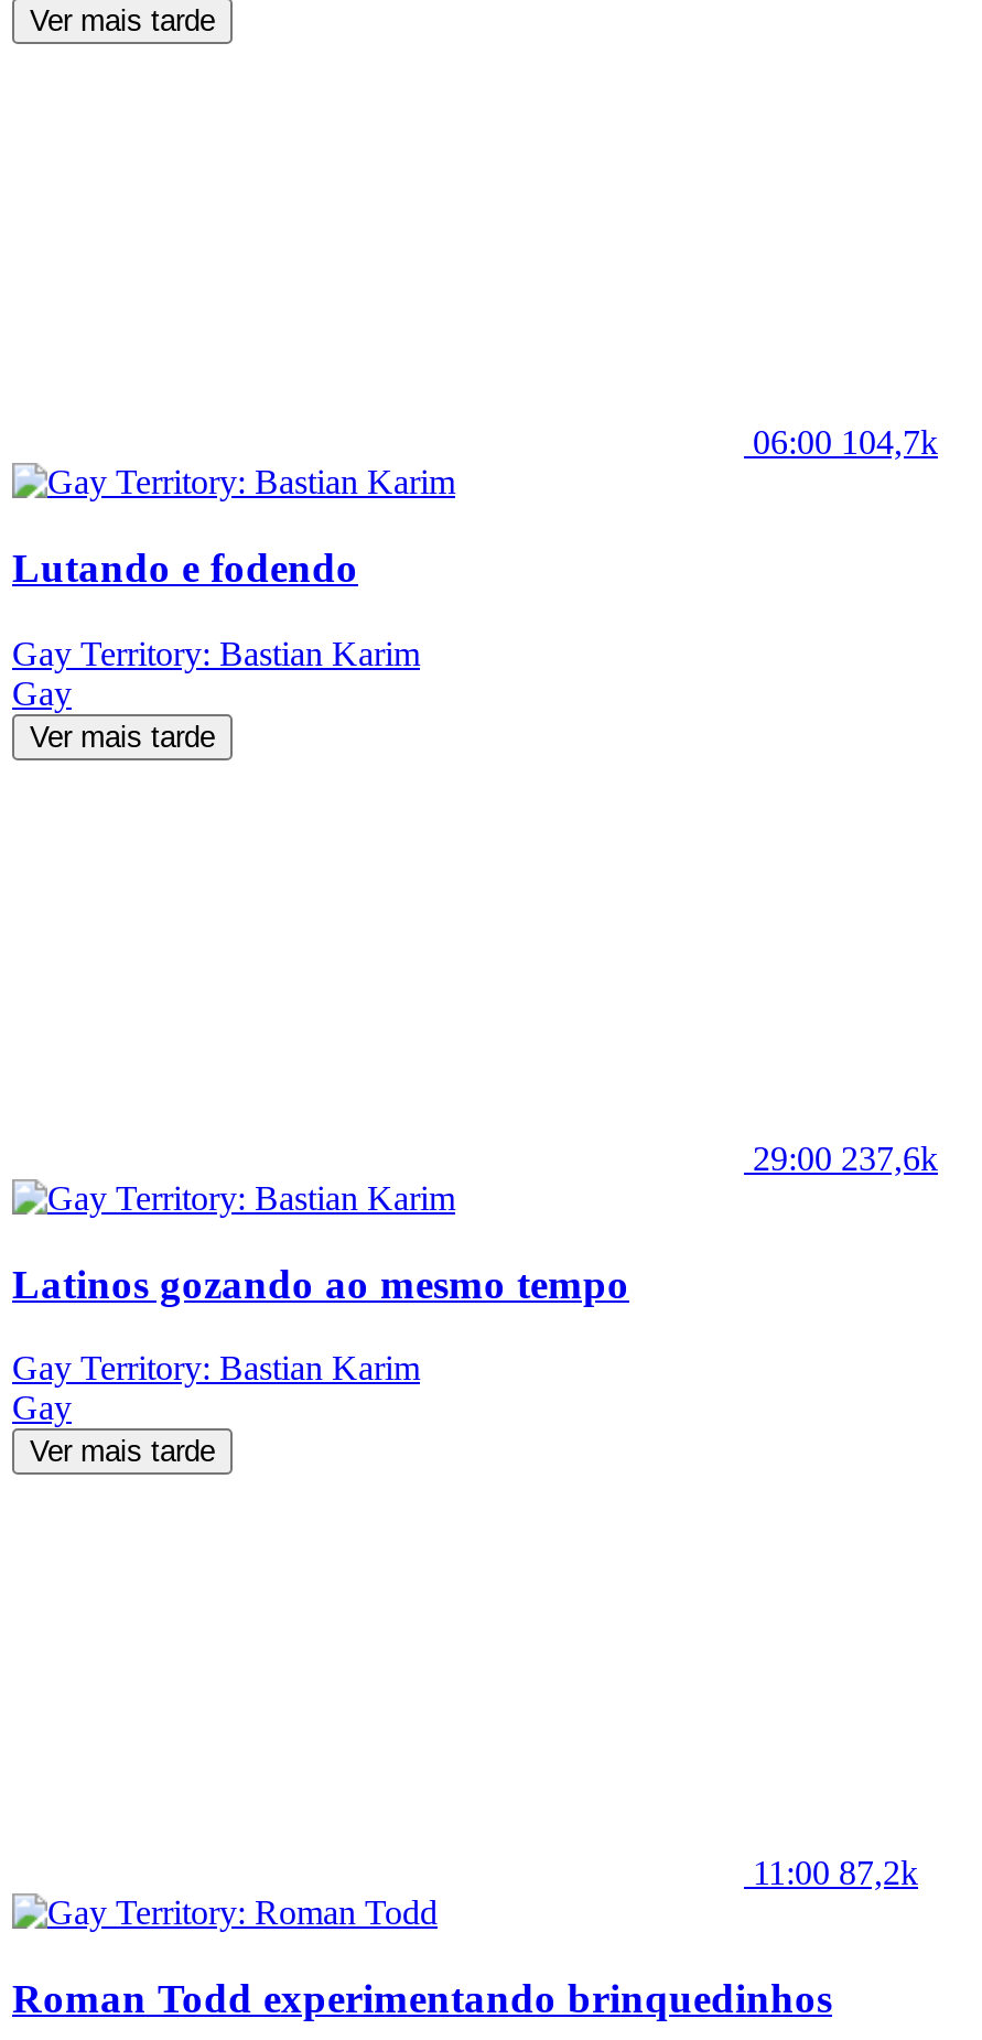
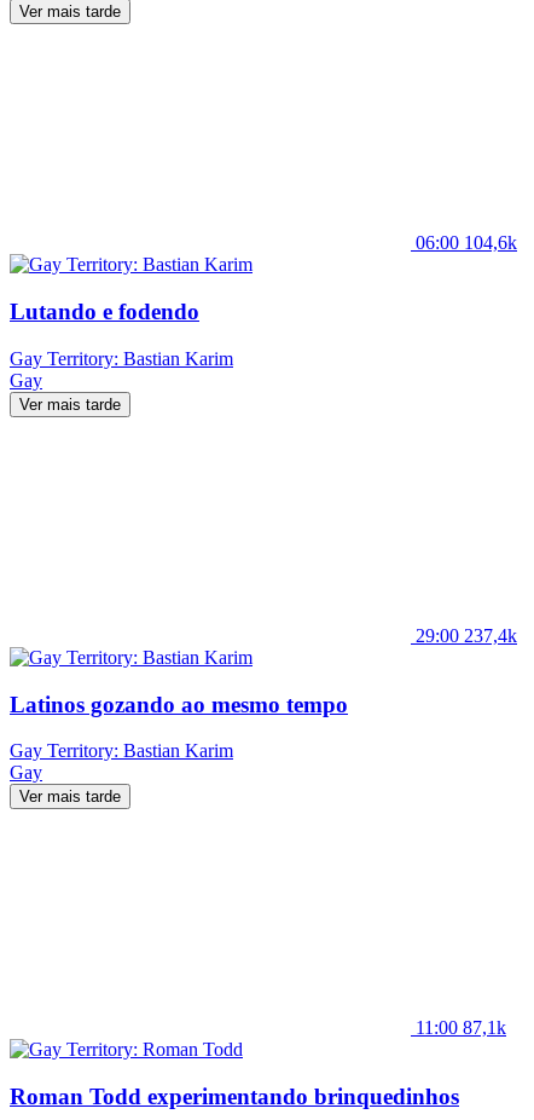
[753,424,938,462] 06:00 104,7k -> [416,233,517,253] 06:00 104,6k
[753,1139,938,1177] 29:00 237,6k -> [416,625,517,646] 29:00 237,4k
[753,1854,918,1892] 11:00 87,2k -> [416,1018,506,1038] 11:00 87,1k

